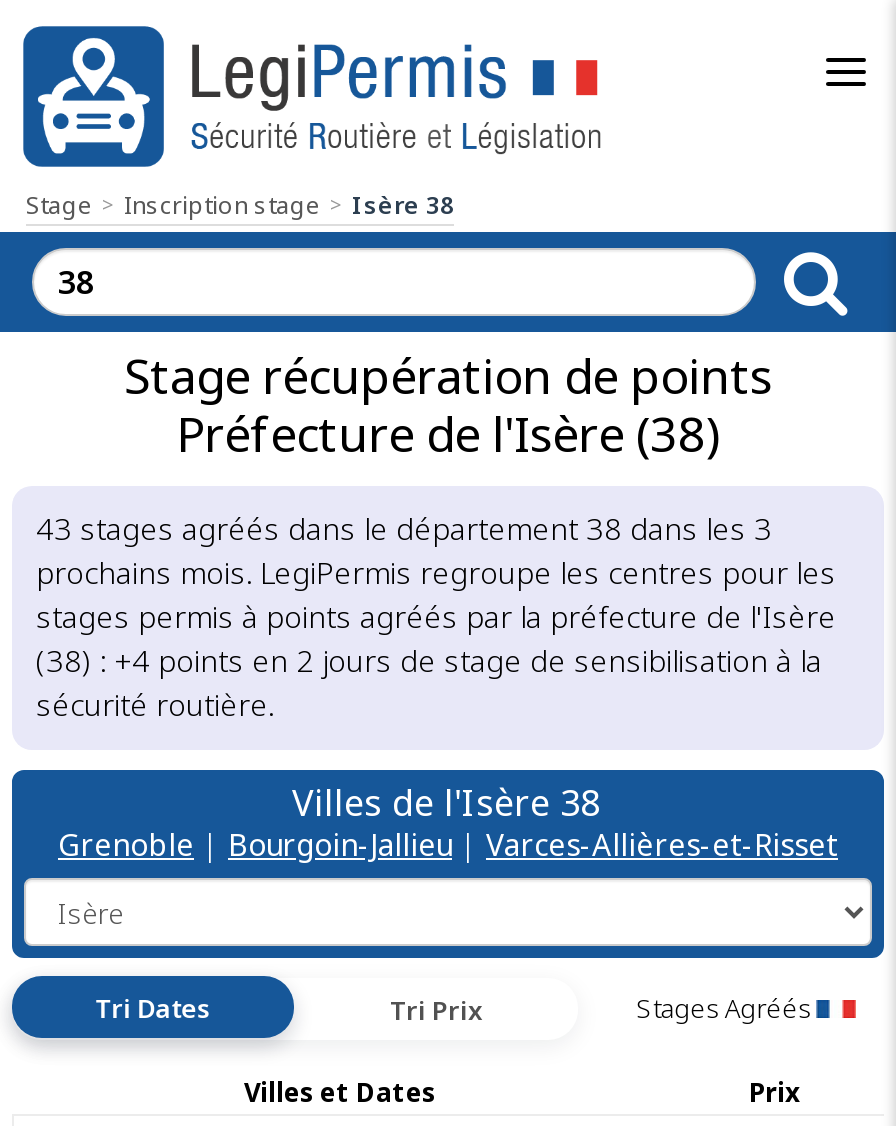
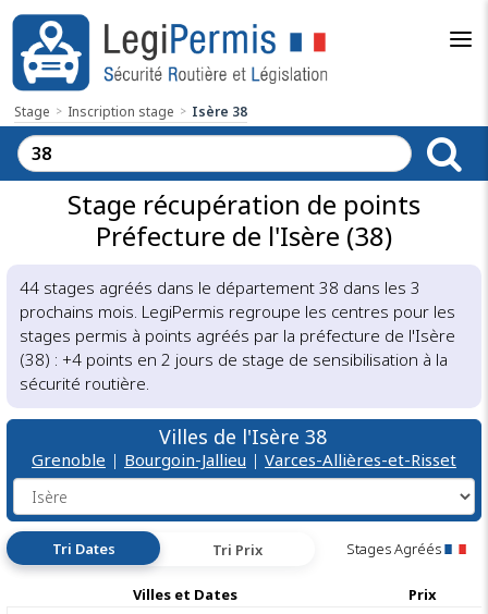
[36,508,772,548] 43 stages agréés dans le département 38 dans les 3 -> [20,277,420,298] 44 stages agréés dans le département 38 dans les 3

